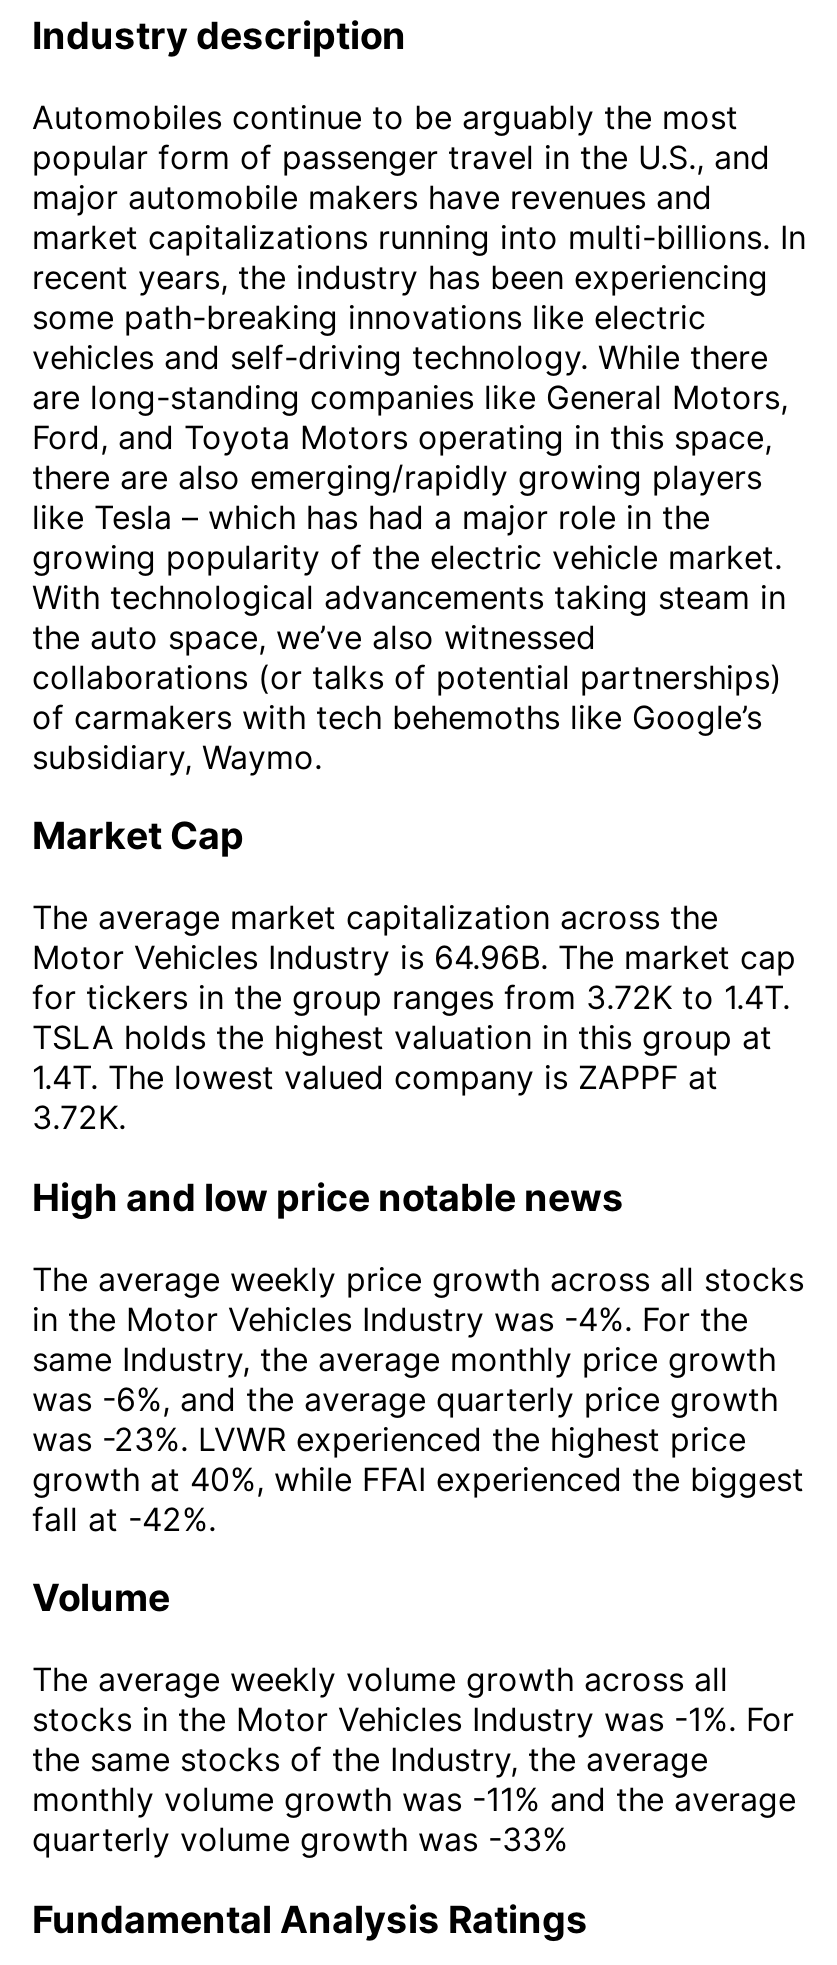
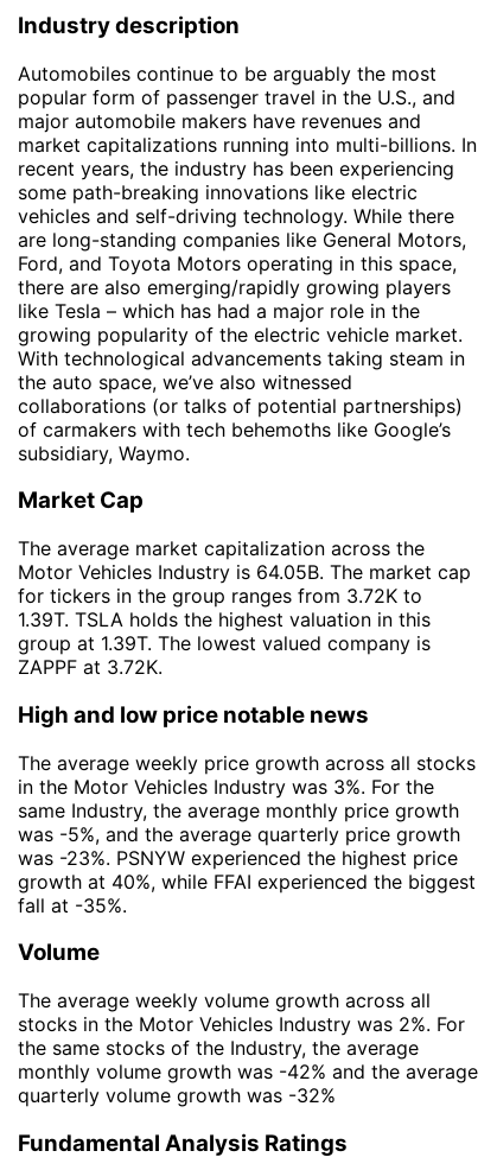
[32,937,796,1137] Motor Vehicles Industry is 64.96B. The market cap | for tickers in the group ranges from 3.72K to 1.4T. | TSLA holds the highest valuation in this group at | 1.4T. The lowest valued company is ZAPPF at | 3.72K. -> [18,560,471,679] Motor Vehicles Industry is 64.05B. The market cap | for tickers in the group ranges from 3.72K to | 1.39T. TSLA holds the highest valuation in this | group at 1.39T. The lowest valued company is | ZAPPF at 3.72K.
[32,1298,748,1338] in the Motor Vehicles Industry was -4%. For the -> [18,774,434,798] in the Motor Vehicles Industry was 3%. For the
[32,1378,778,1418] was -6%, and the average quarterly price growth -> [18,822,460,845] was -5%, and the average quarterly price growth
[32,1418,746,1458] was -23%. LVWR experienced the highest price -> [18,845,458,869] was -23%. PSNYW experienced the highest price
[32,1498,216,1538] fall at -42%. -> [18,893,127,917] fall at -35%.
[32,1699,794,1739] stocks in the Motor Vehicles Industry was -1%. For -> [18,1012,465,1036] stocks in the Motor Vehicles Industry was 2%. For
[32,1779,796,1819] monthly volume growth was -11% and the average -> [18,1060,478,1083] monthly volume growth was -42% and the average
[32,1819,568,1859] quarterly volume growth was -33% -> [18,1083,336,1107] quarterly volume growth was -32%

